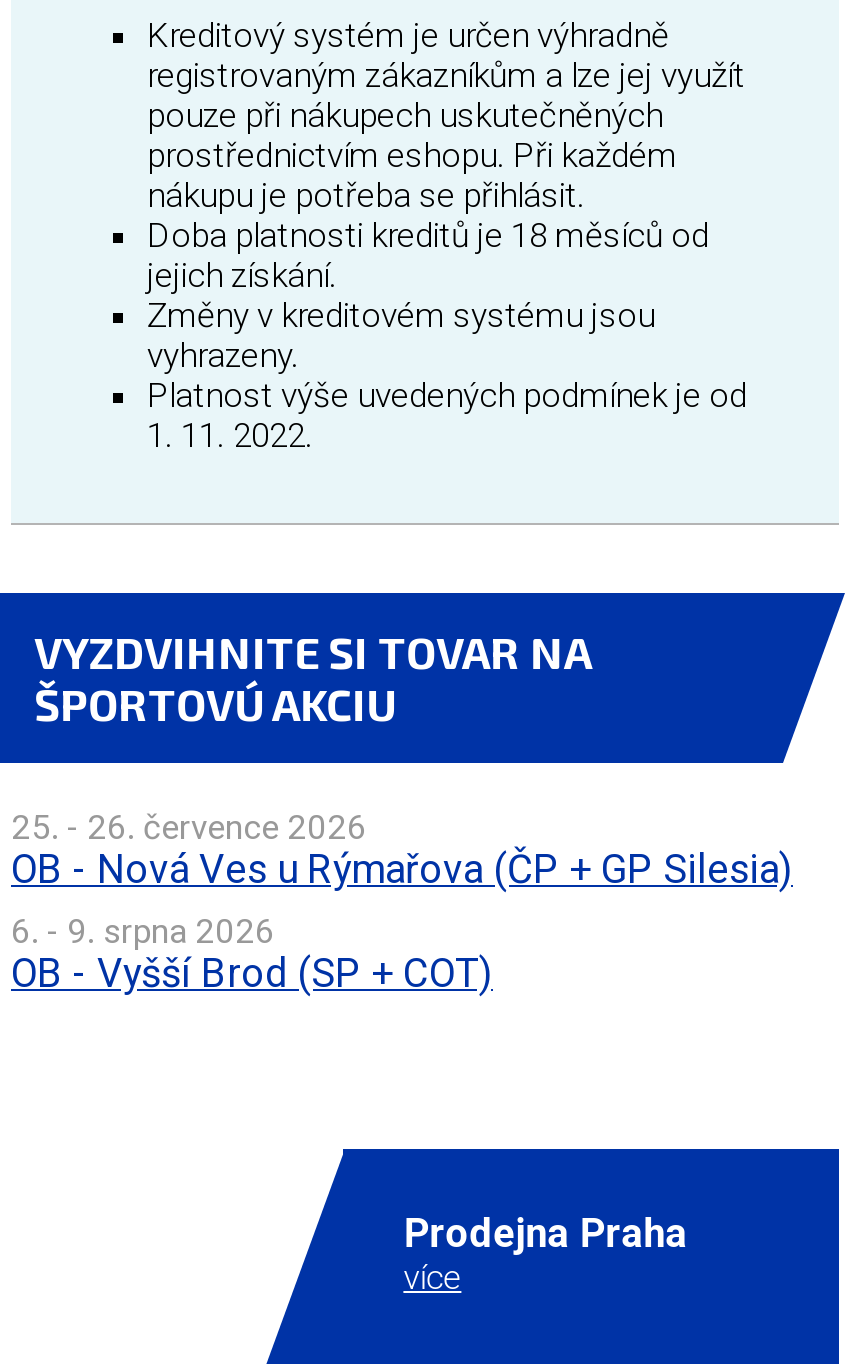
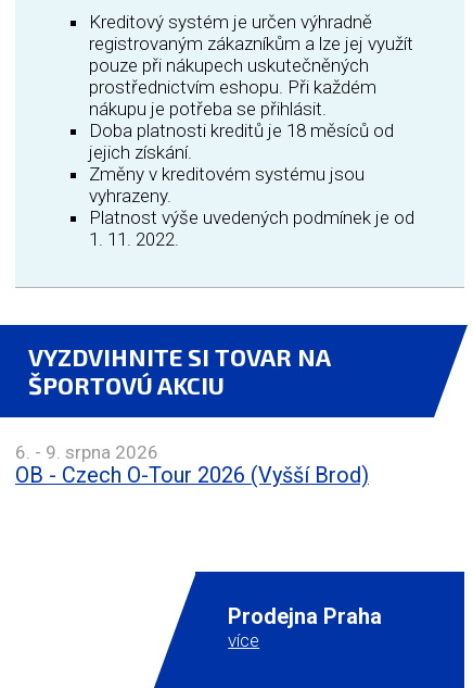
[11,807,793,893] 25. - 26. července 2026 | OB - Nová Ves u Rýmařova (ČP + GP Silesia) -> none
[11,950,493,996] OB - Vyšší Brod (SP + COT) -> [15,463,369,488] OB - Czech O-Tour 2026 (Vyšší Brod)

